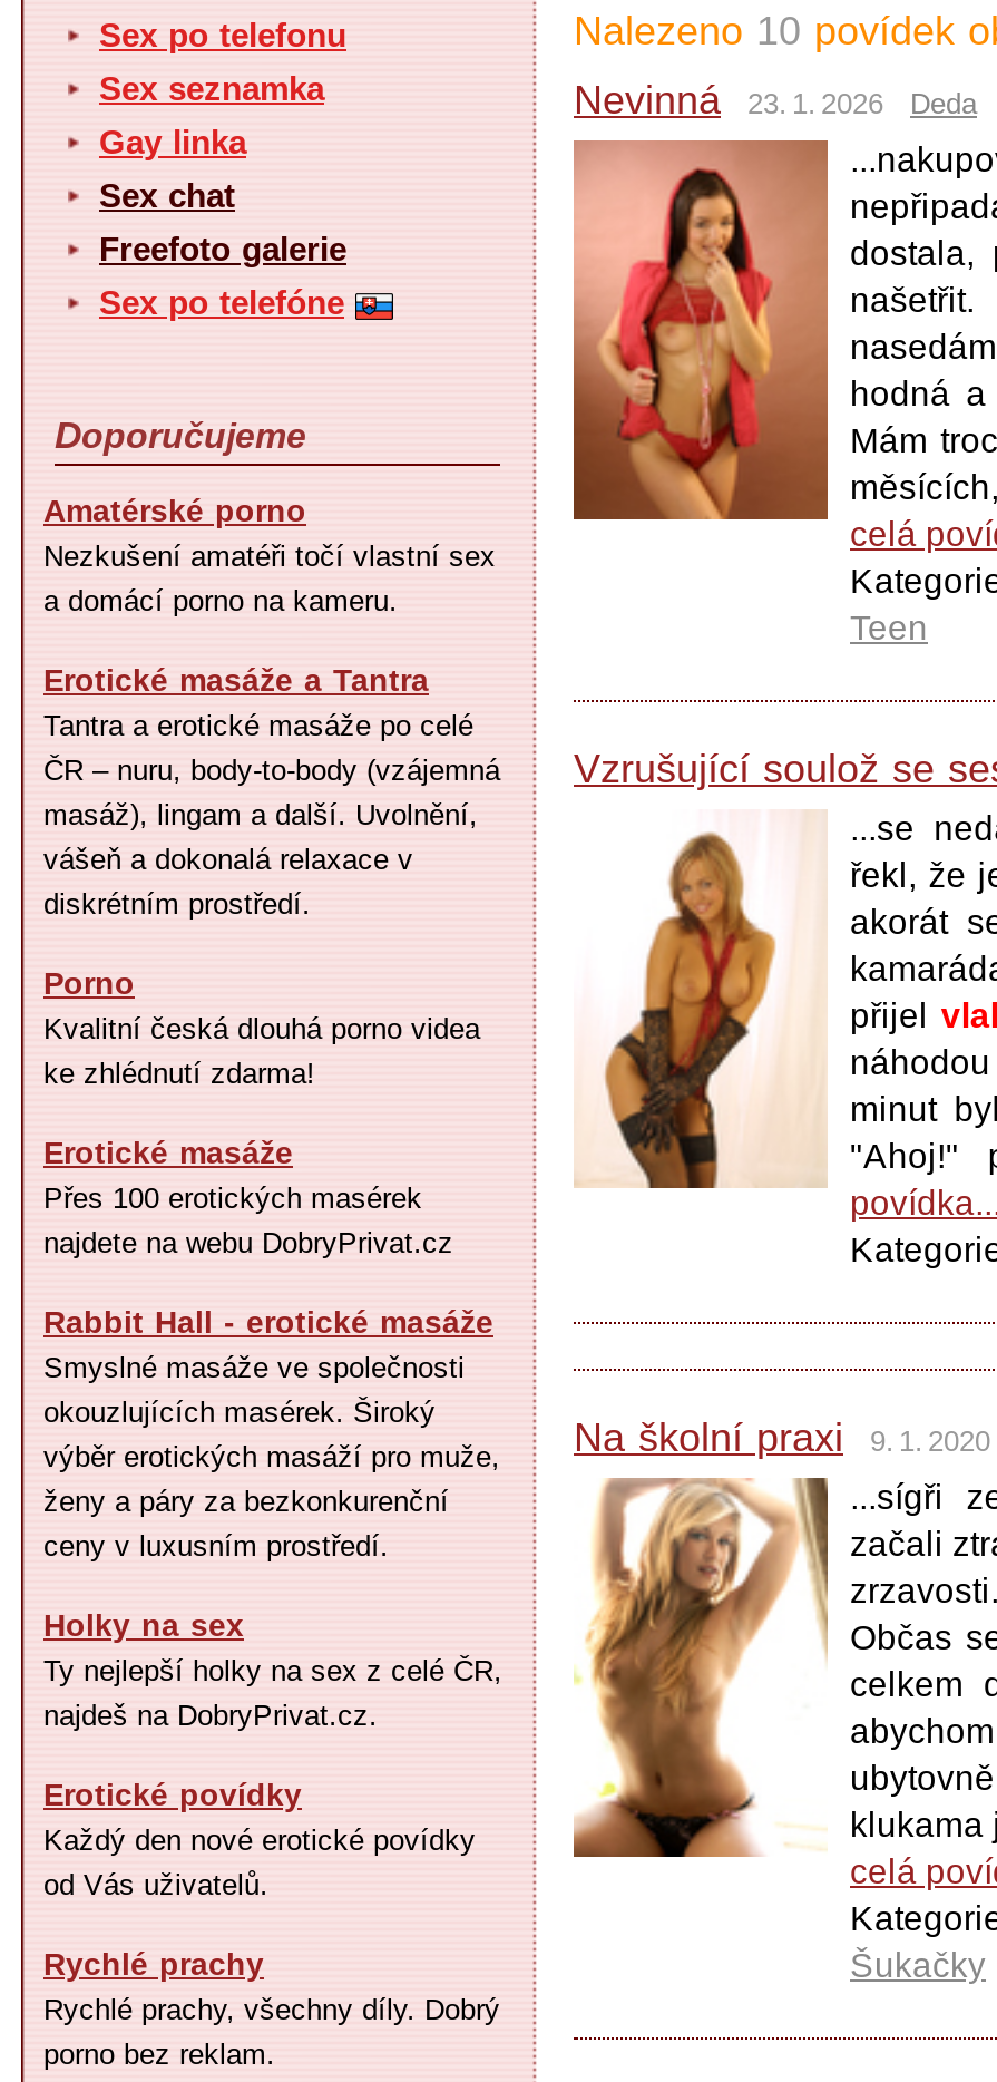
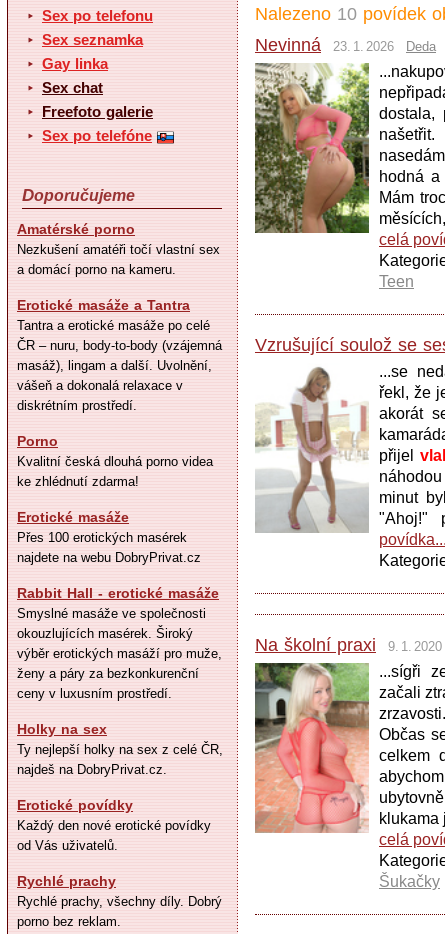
[571,138,830,522] [image] -> [254,62,370,234] [image]
[574,809,828,1188] [image] -> [254,364,369,533] [image]
[574,1476,830,1859] [image] -> [254,662,370,834] [image]

